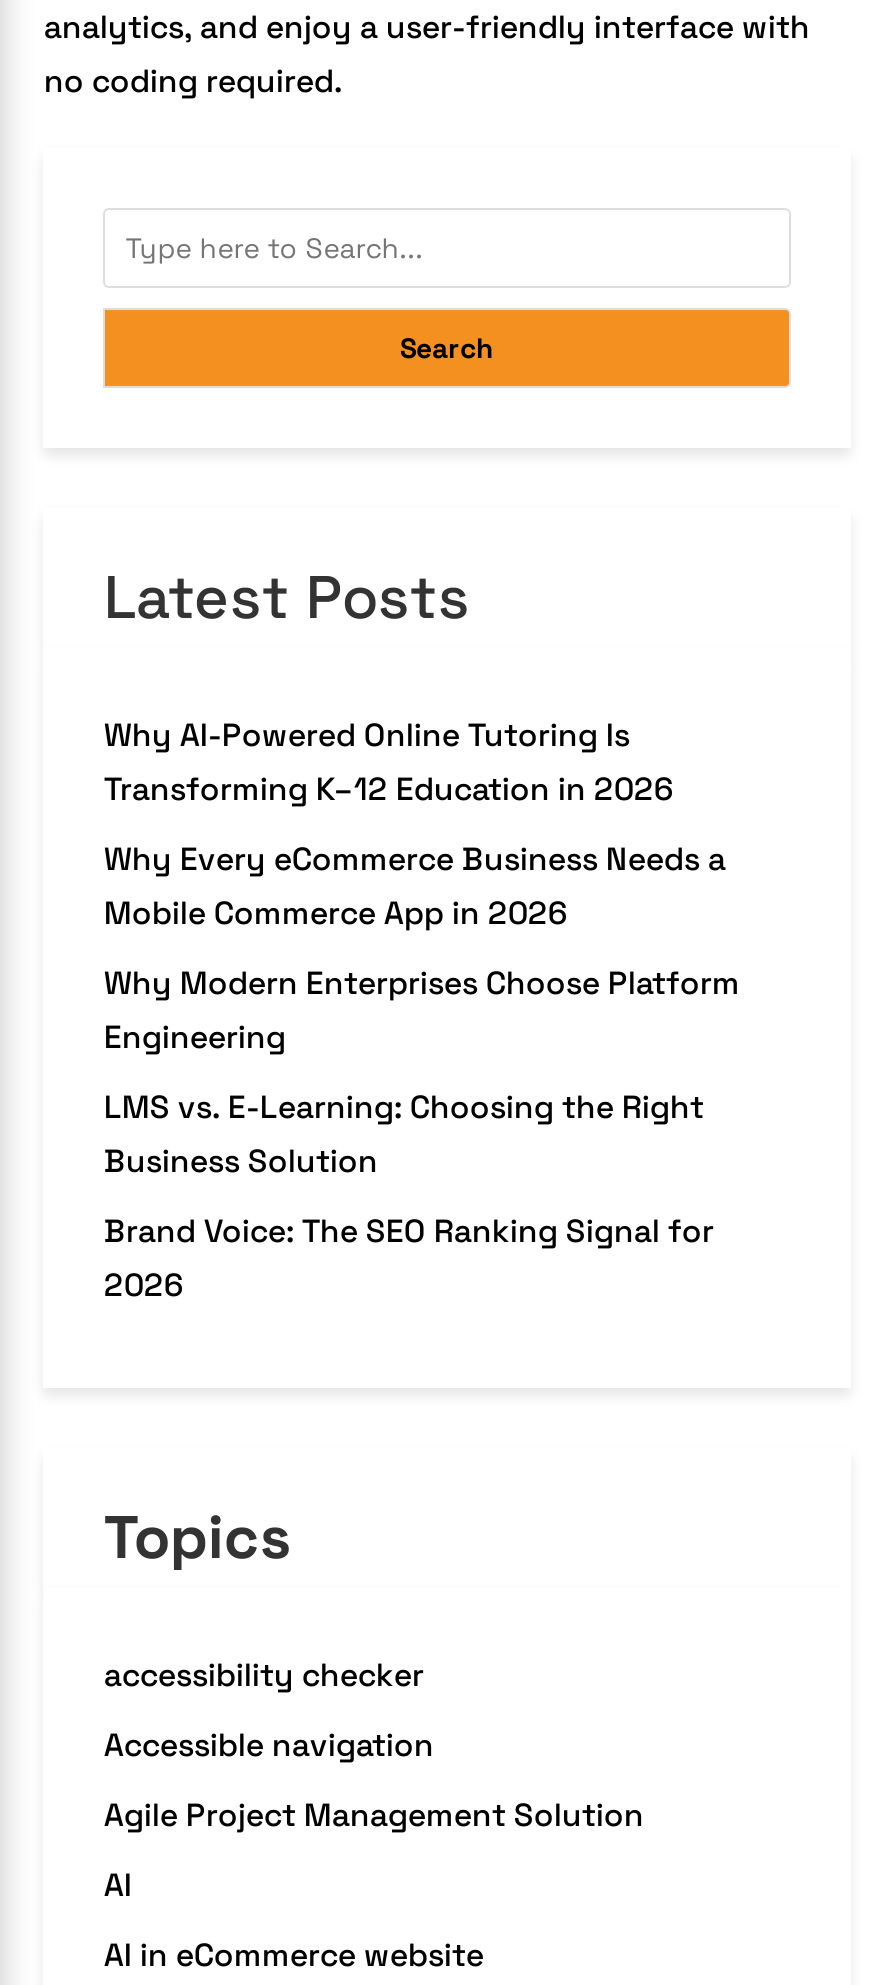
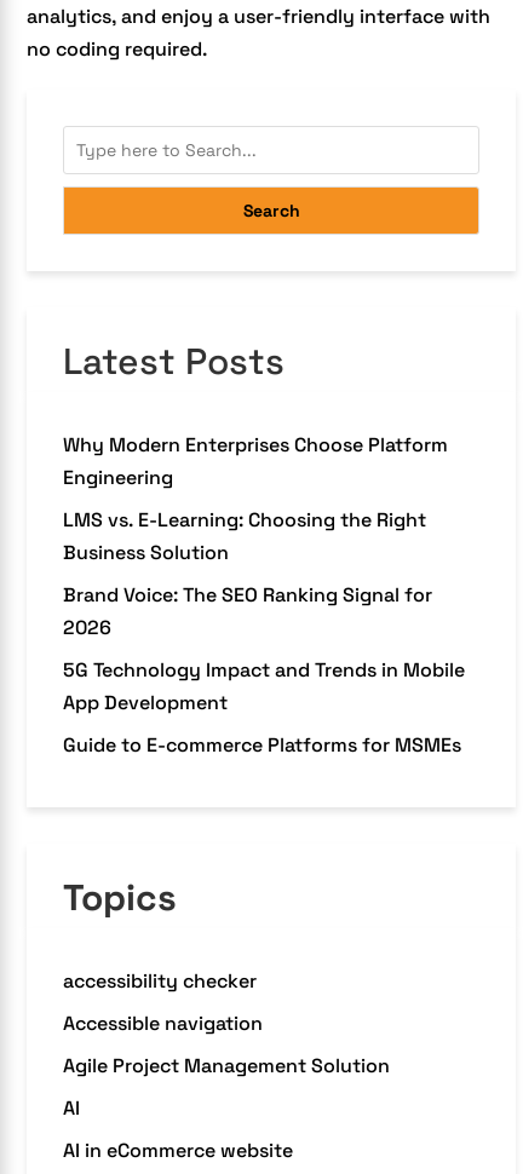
[104,714,726,934] Why AI-Powered Online Tutoring Is | Transforming K–12 Education in 2026 | Why Every eCommerce Business Needs a | Mobile Commerce App in 2026 -> none
moved [104,962,740,1306] -> [63,432,448,640]: Why Modern Enterprises Choose Platform | Engineering | LMS vs. E-Learning: Choosing the Right | Business Solution | Brand Voice: The SEO Ranking Signal for | 2026
none -> [63,657,465,758] 5G Technology Impact and Trends in Mobile | App Development | Guide to E-commerce Platforms for MSMEs

